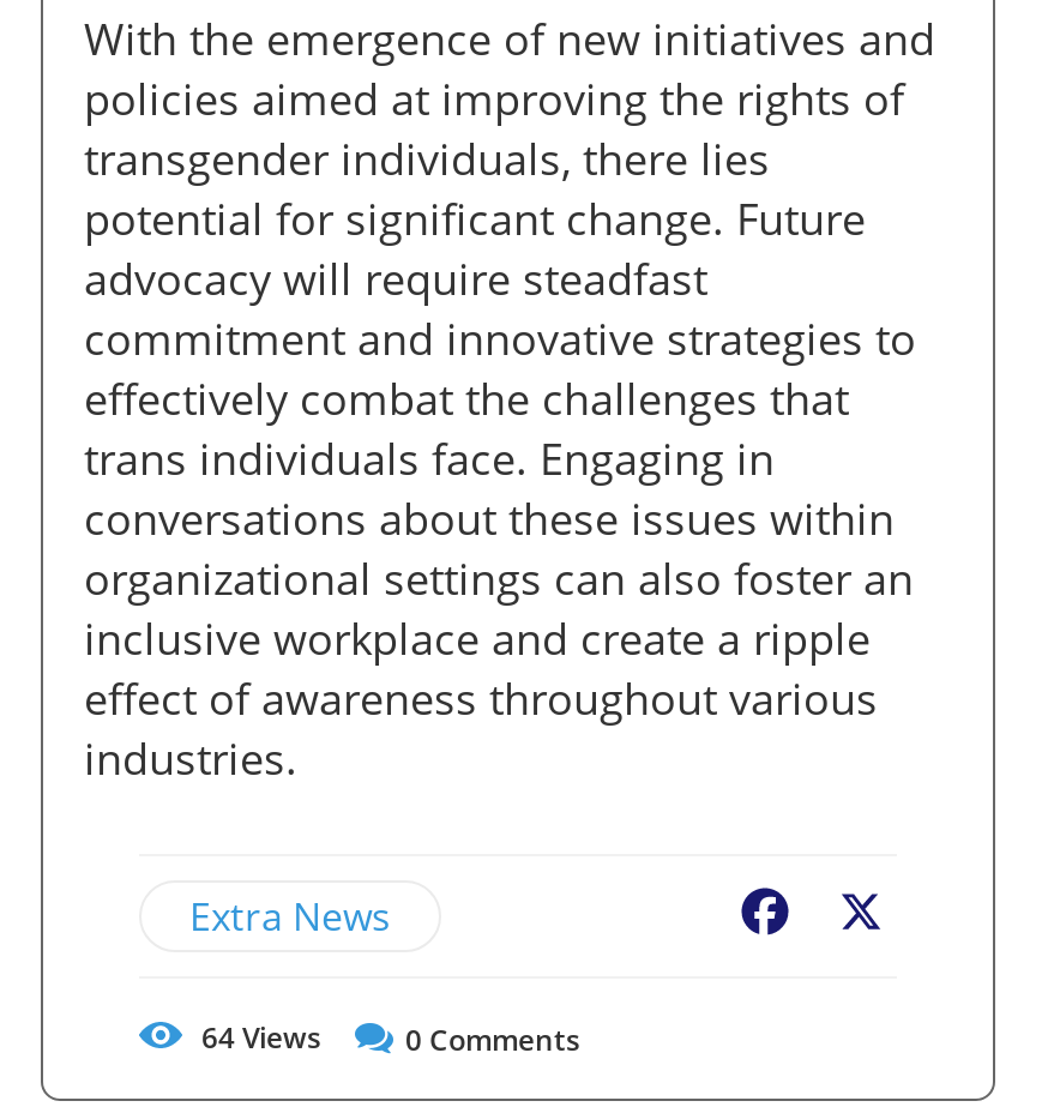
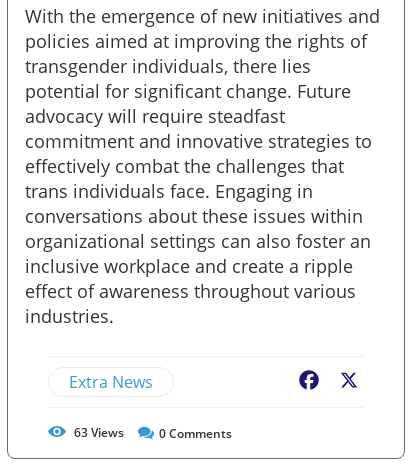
[201,1017,321,1058] 64 Views -> [74,424,124,441] 63 Views

